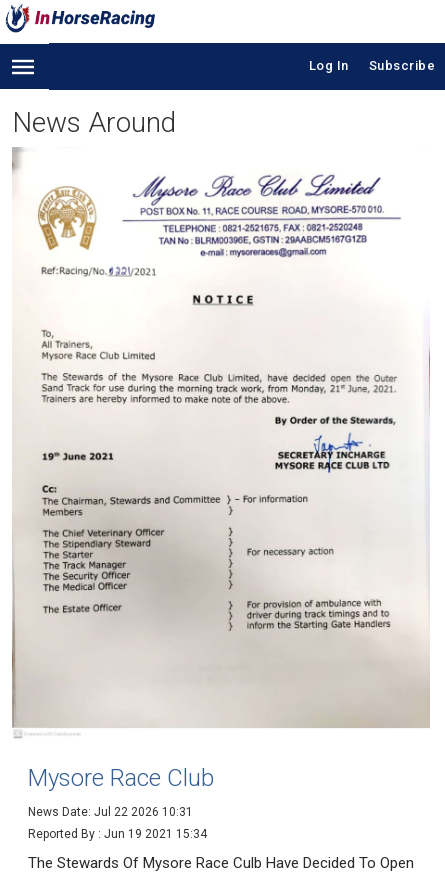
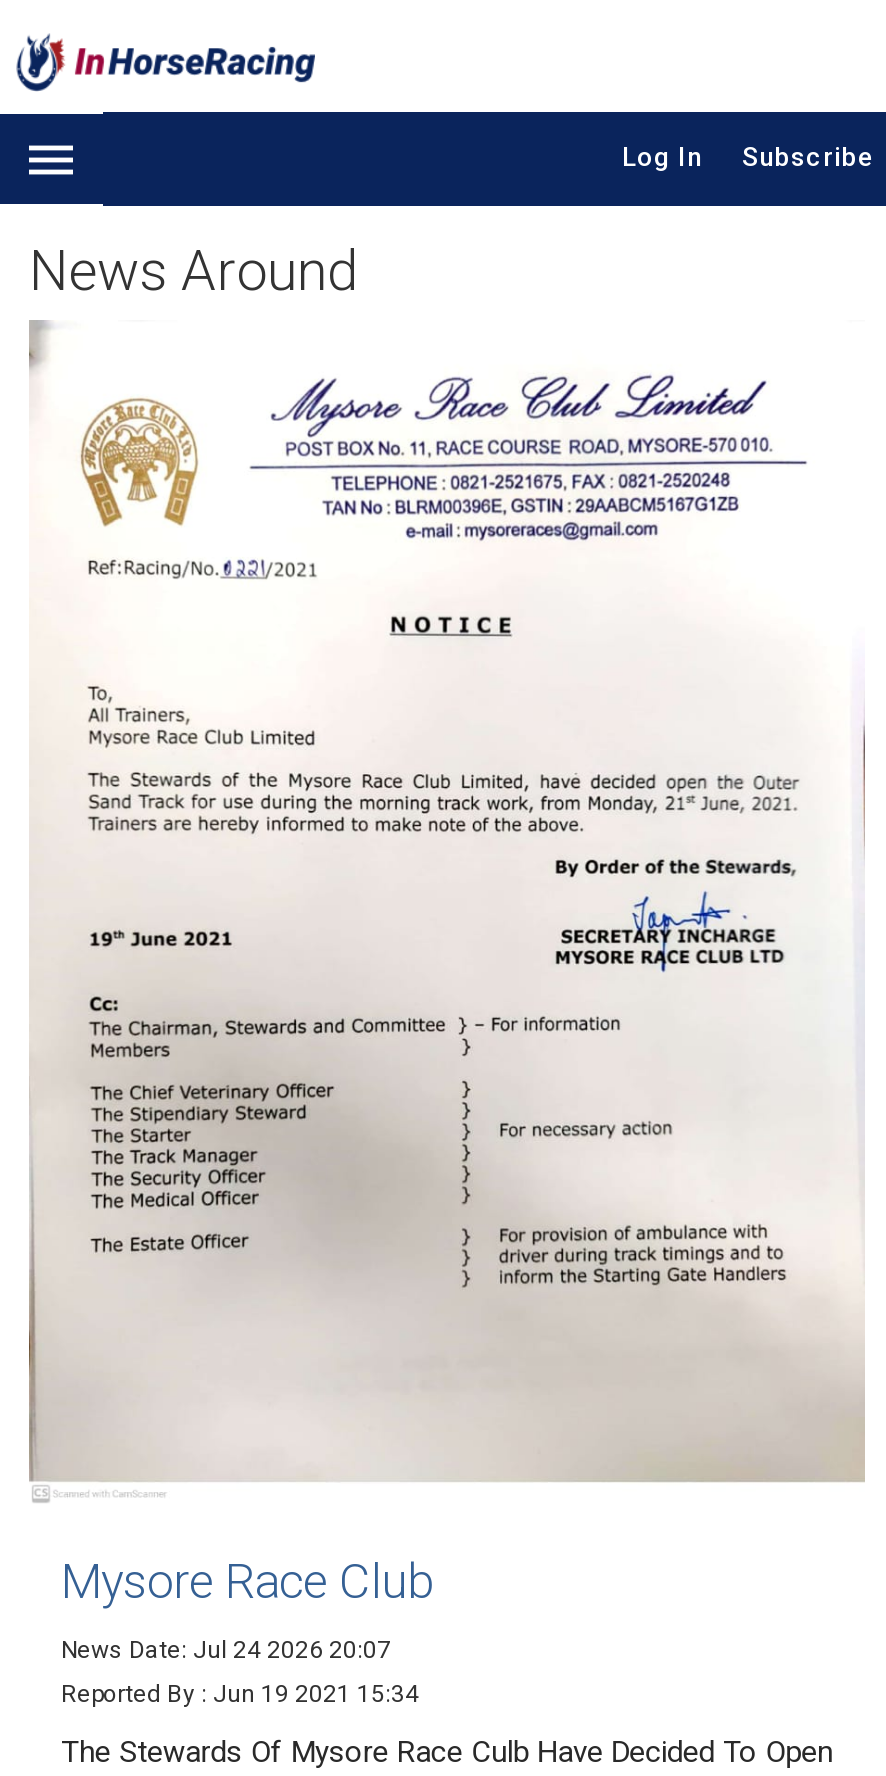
[28,805,193,819] News Date: Jul 22 2026 10:31 -> [61,1636,391,1664] News Date: Jul 24 2026 20:07

